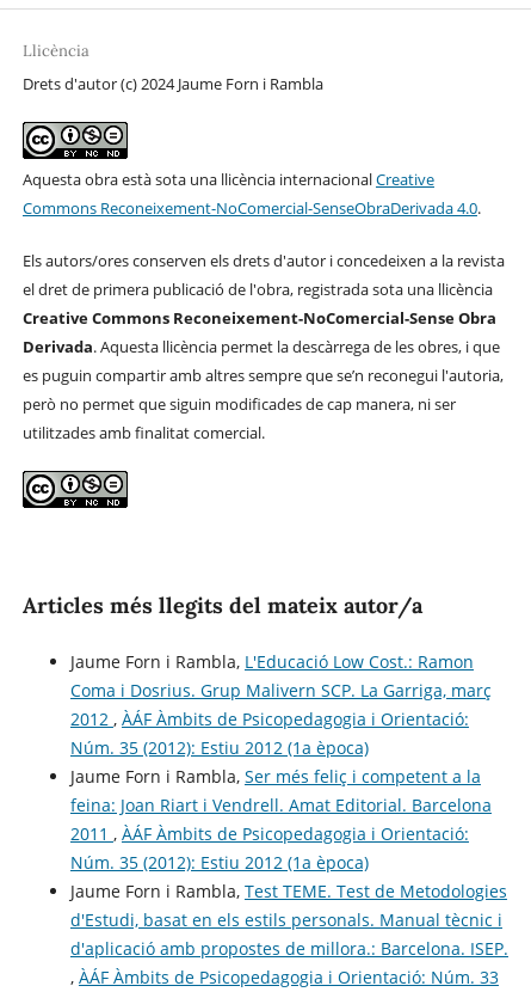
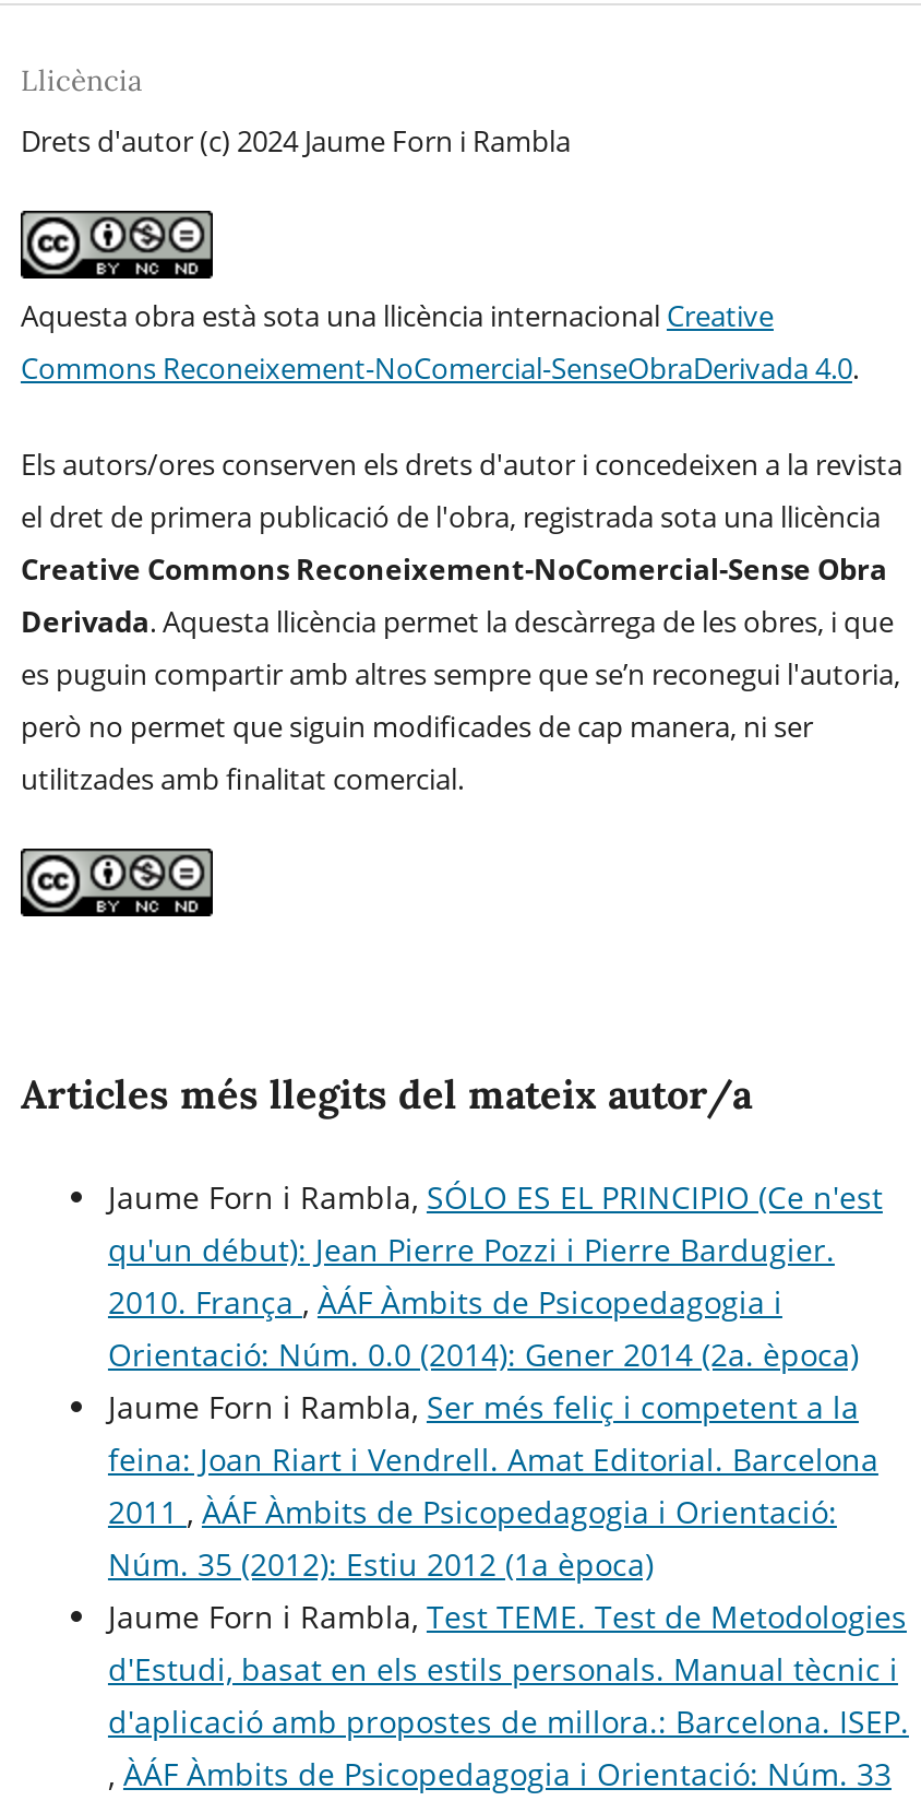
[70,650,492,759] Jaume Forn i Rambla, L'Educació Low Cost.: Ramon | Coma i Dosrius. Grup Malivern SCP. La Garriga, març | 2012, ÀÁF Àmbits de Psicopedagogia i Orientació: | Núm. 35 (2012): Estiu 2012 (1a època) -> [108,1176,883,1375] Jaume Forn i Rambla, SÓLO ES EL PRINCIPIO (Ce n'est | qu'un début): Jean Pierre Pozzi i Pierre Bardugier. | 2010. França, ÀÁF Àmbits de Psicopedagogia i | Orientació: Núm. 0.0 (2014): Gener 2014 (2a. època)

